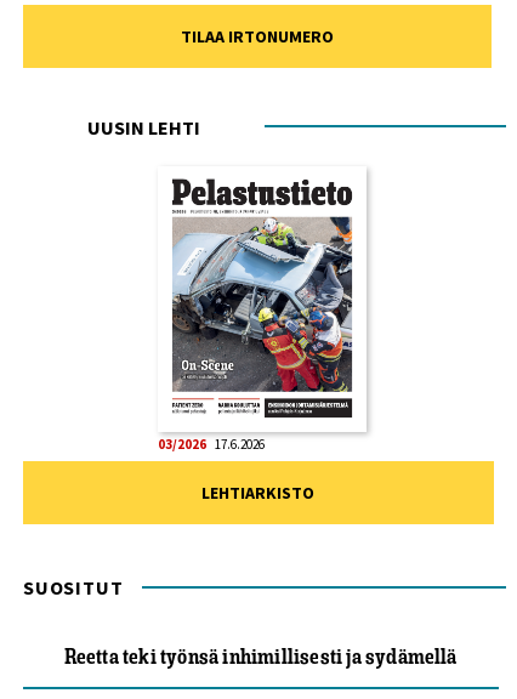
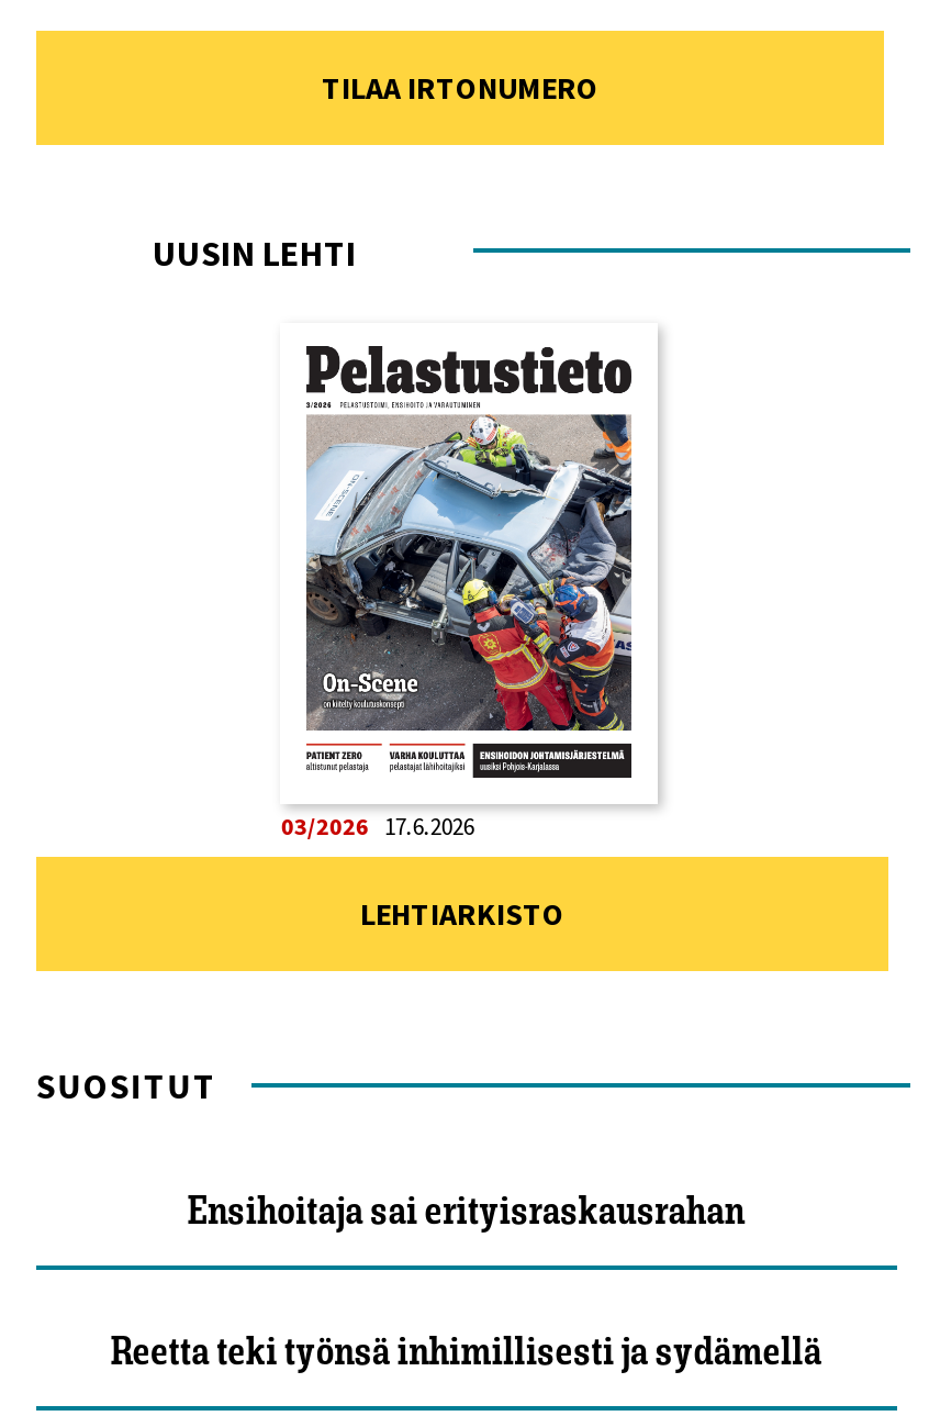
none -> [187,1187,745,1235] Ensihoitaja sai erityisraskausrahan

